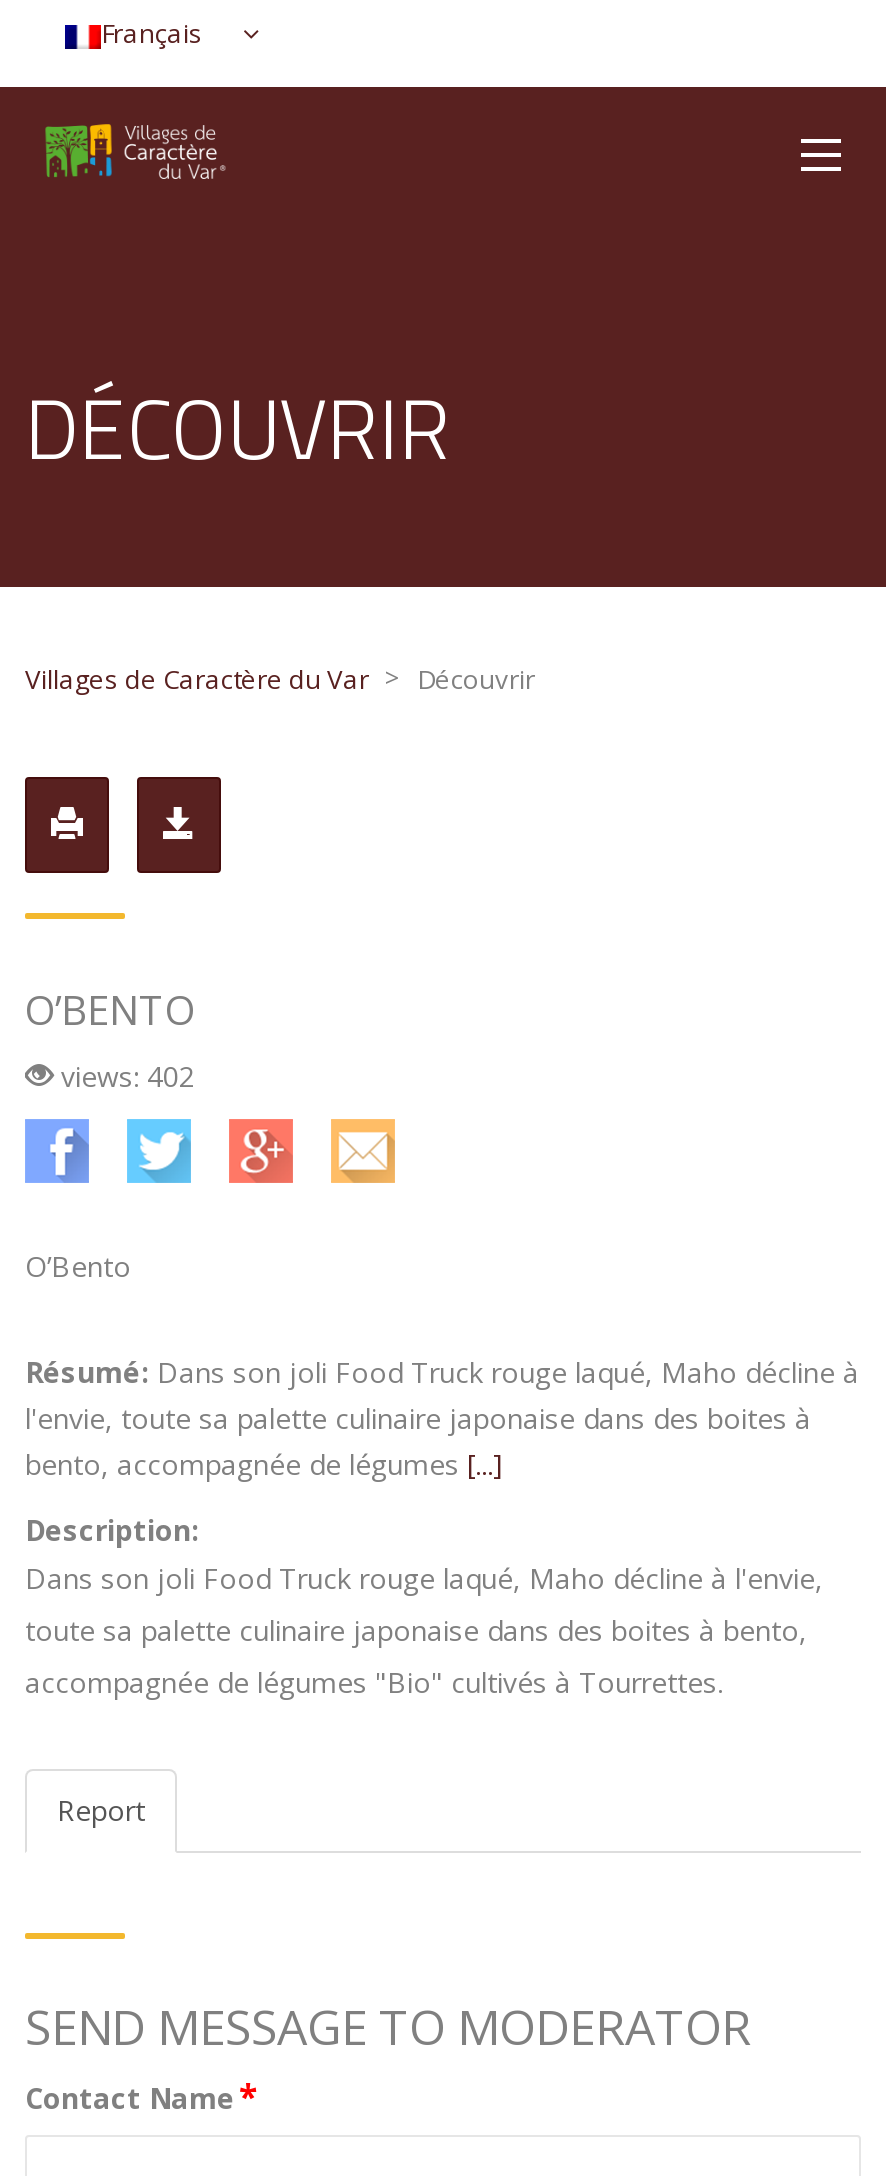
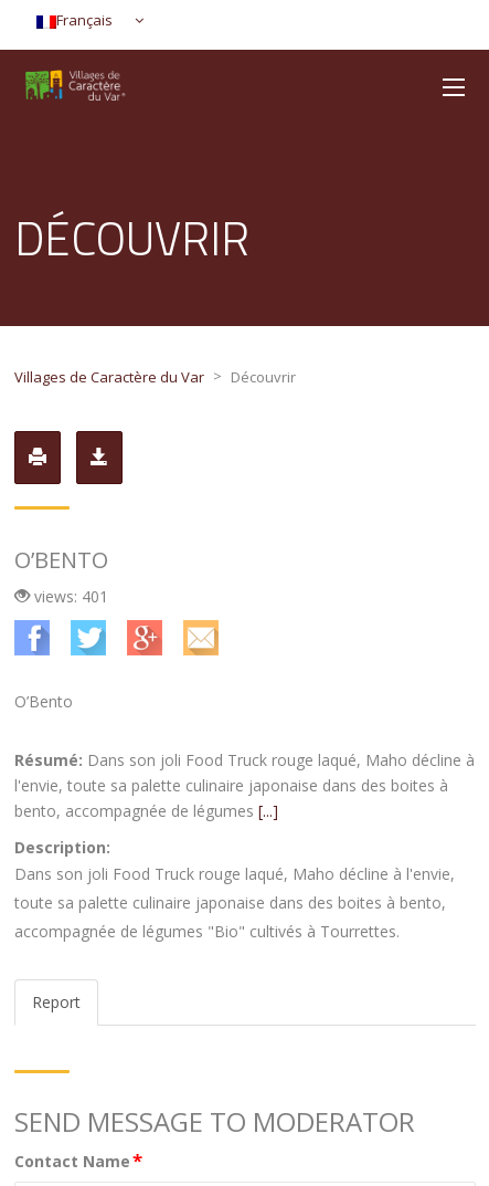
[53,1056,195,1094] views: 402 -> [30,585,108,606] views: 401

